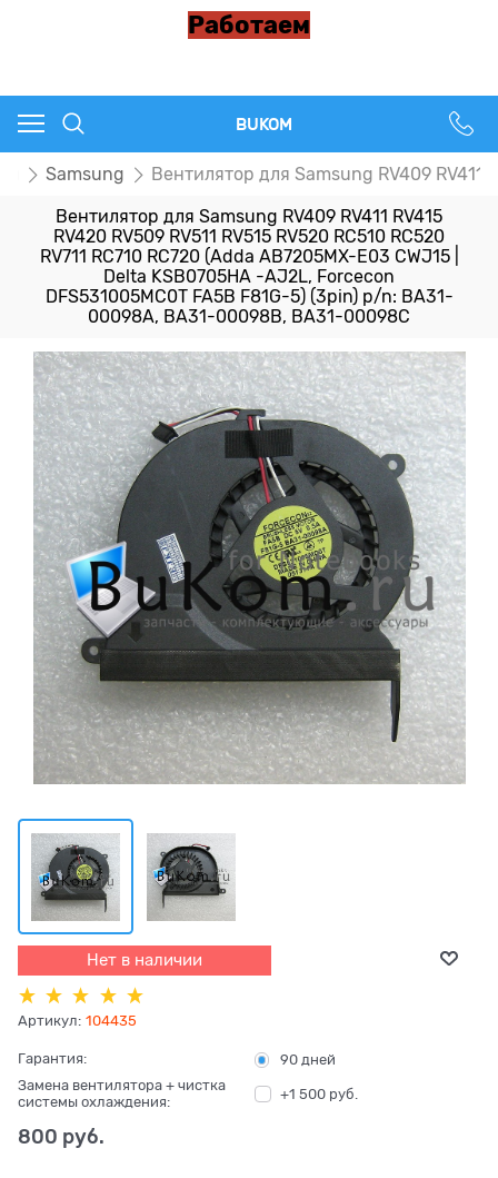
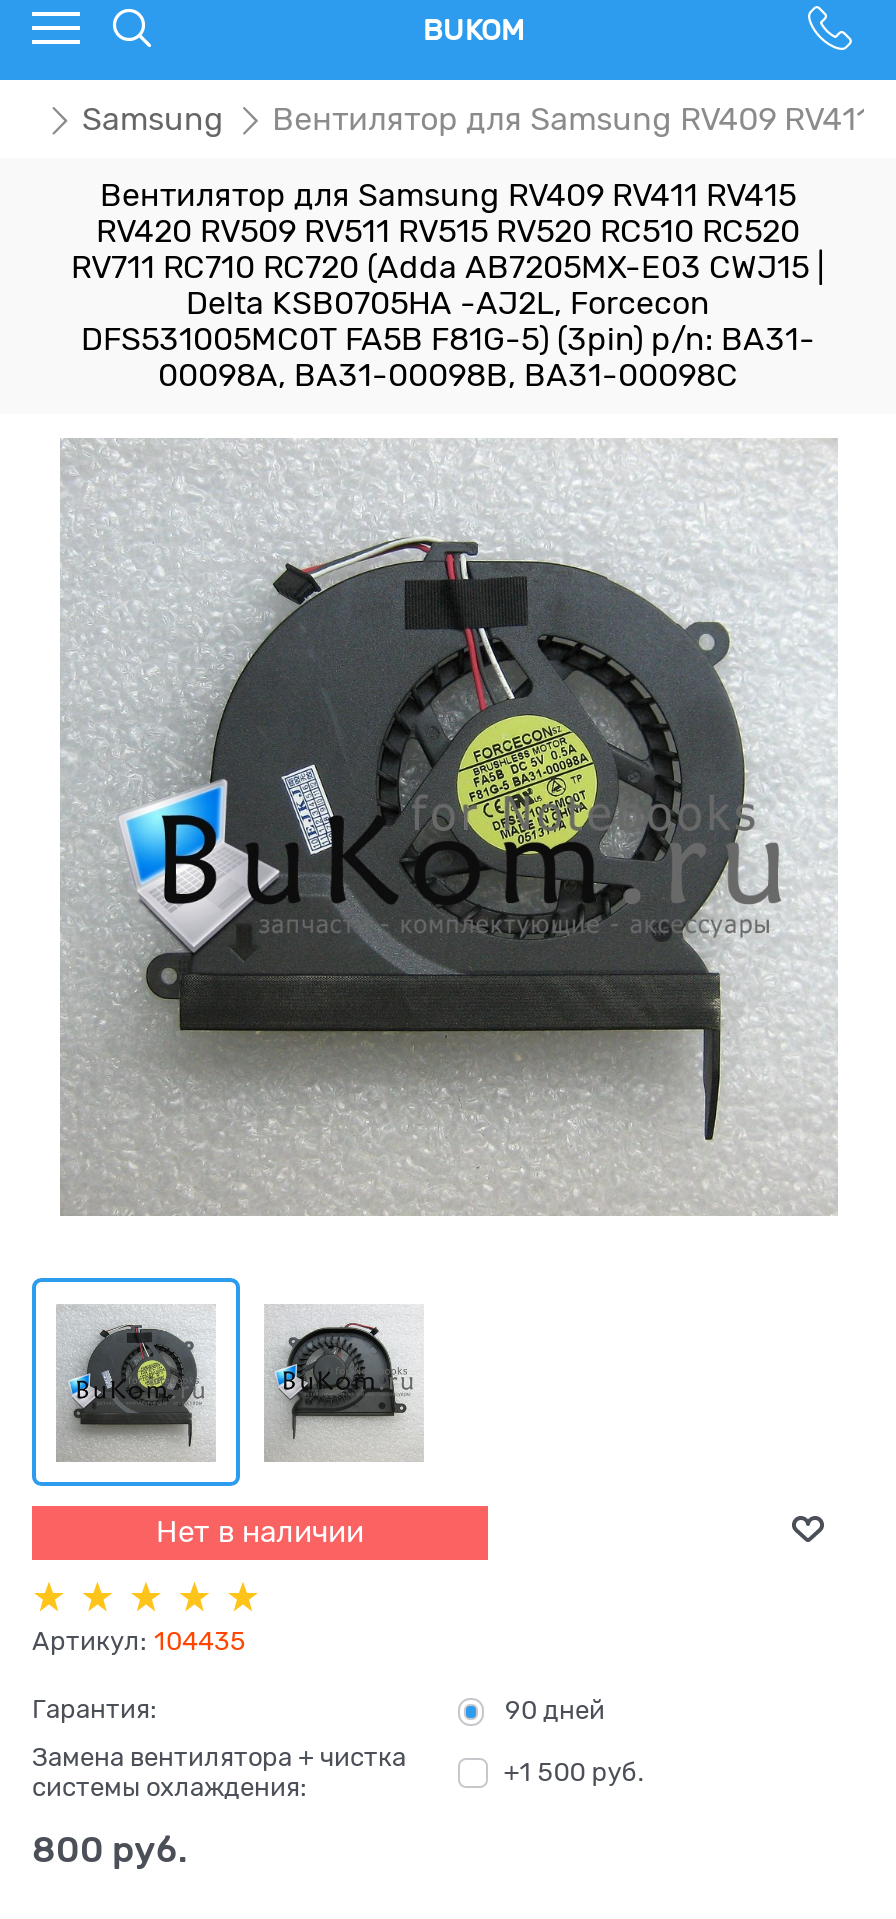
[188,11,310,39] Работаем -> none

